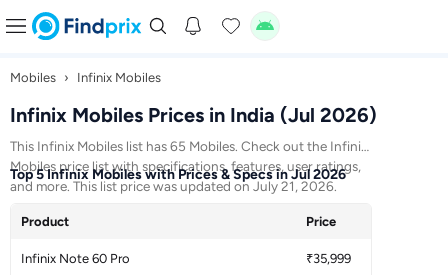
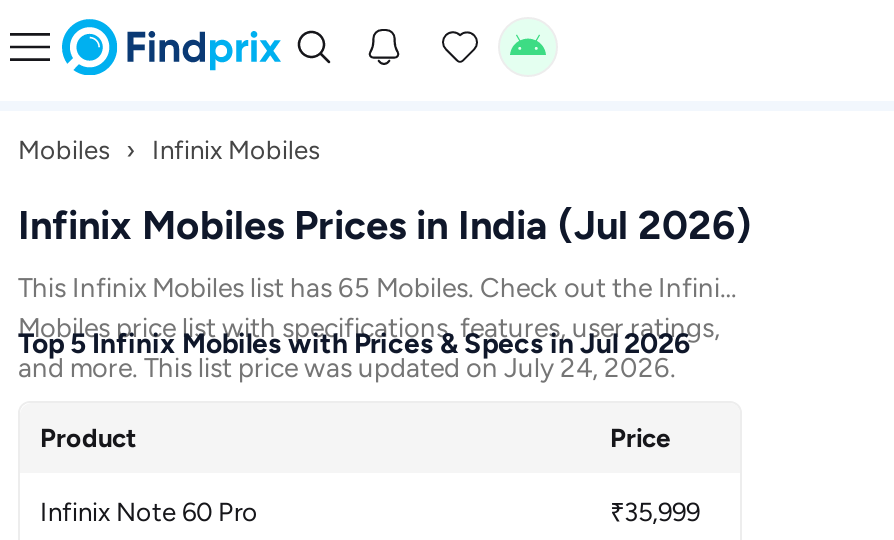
[10,178,337,194] and more. This list price was updated on July 21, 2026. -> [18,351,676,383] and more. This list price was updated on July 24, 2026.

